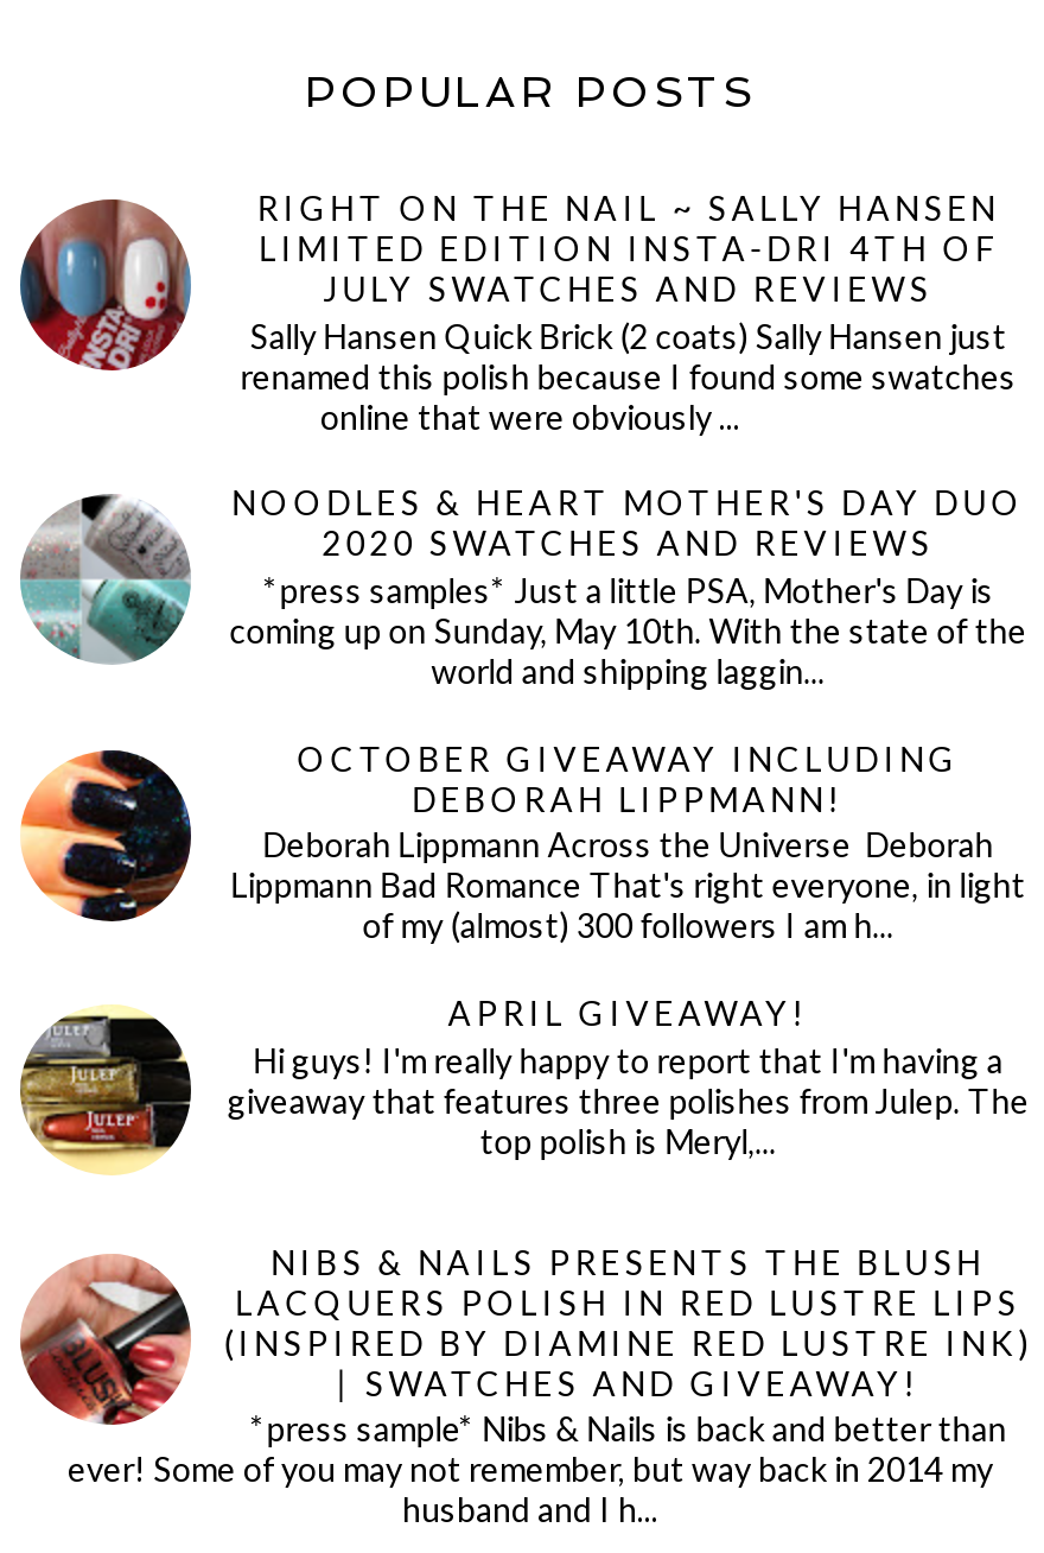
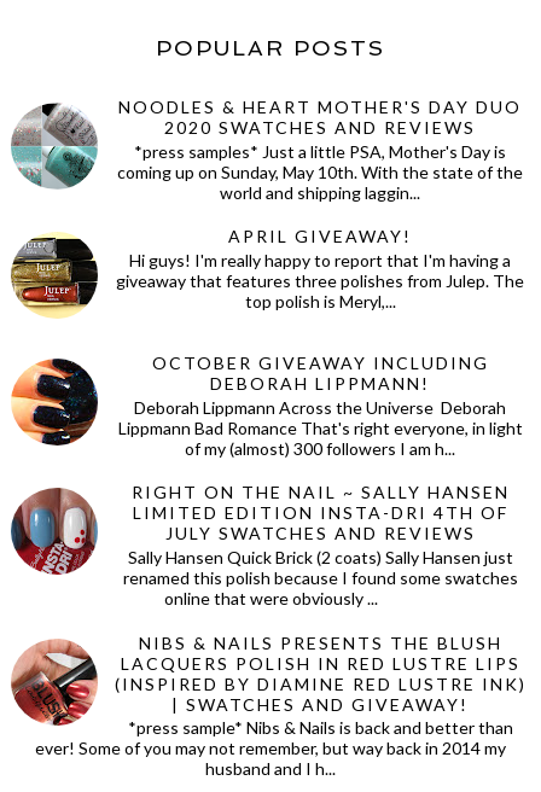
moved [15,187,1016,436] -> [8,482,518,609]: [image] | RIGHT ON THE NAIL ~ SALLY HANSEN | LIMITED EDITION INSTA-DRI 4TH OF | JULY SWATCHES AND REVIEWS | Sally Hansen Quick Brick (2 coats) Sally Hansen just | renamed this polish because I found some swatches | online that were obviously ...
moved [20,483,1029,1161] -> [11,96,524,458]: [image] | NOODLES & HEART MOTHER'S DAY DUO | 2020 SWATCHES AND REVIEWS | ... | Lippmann Bad Romance That's right everyone, in light | of my (almost) 300 followers I am h...

